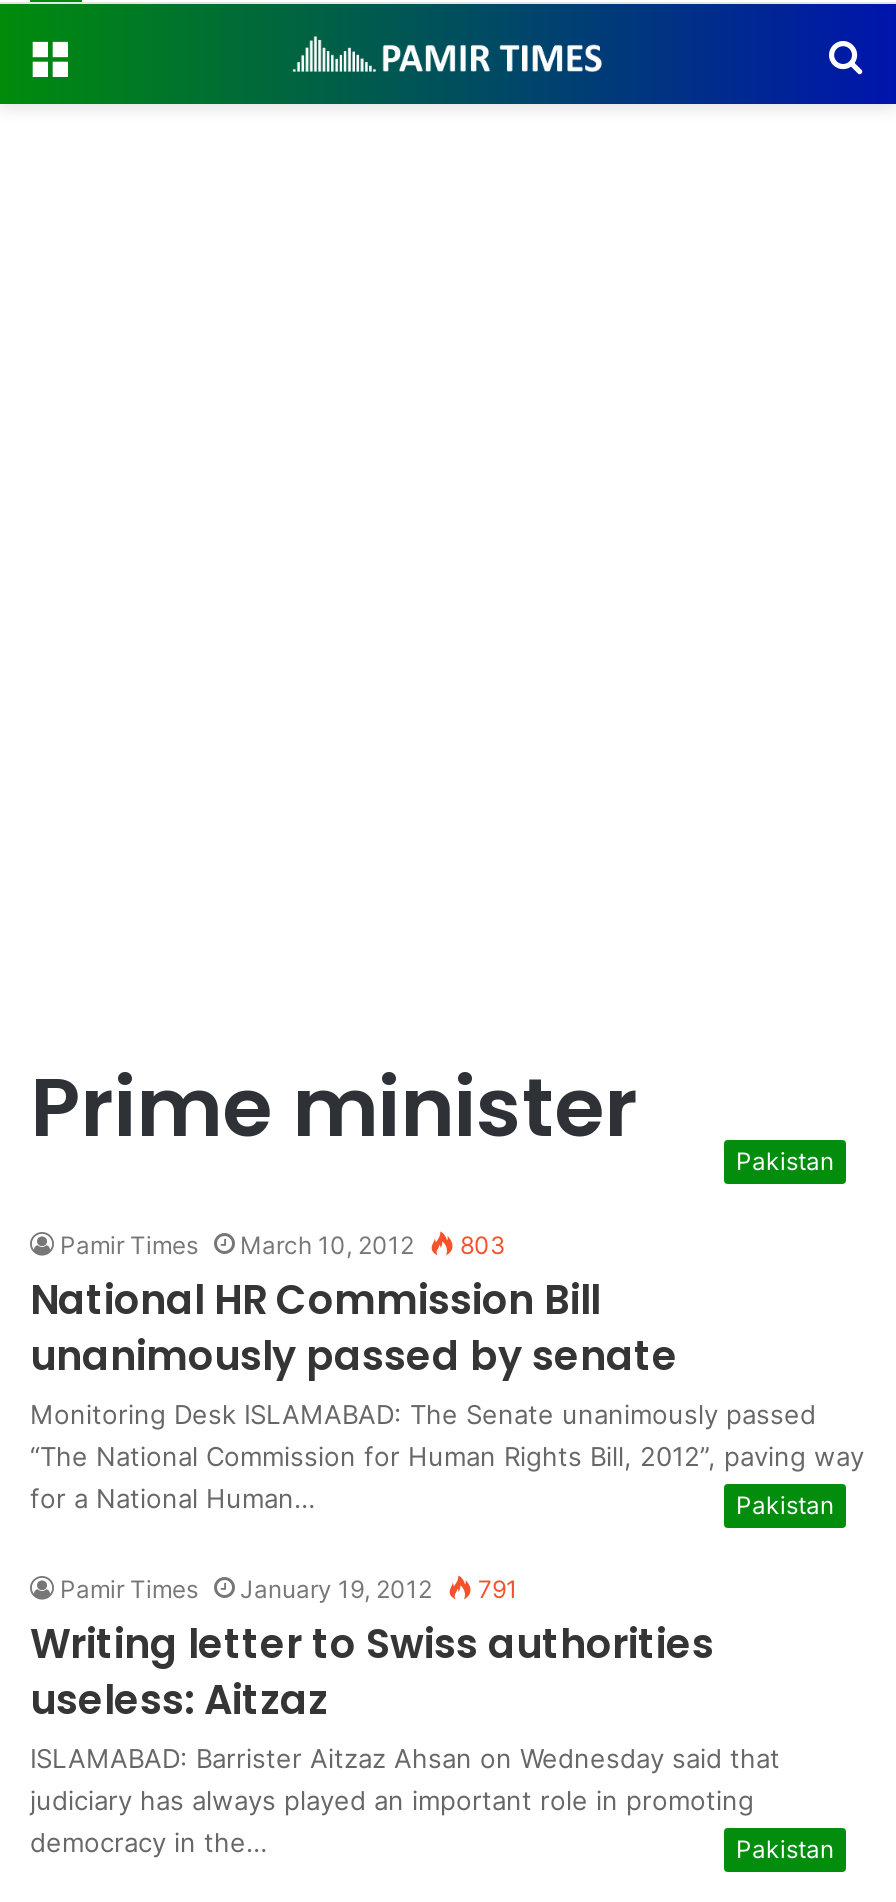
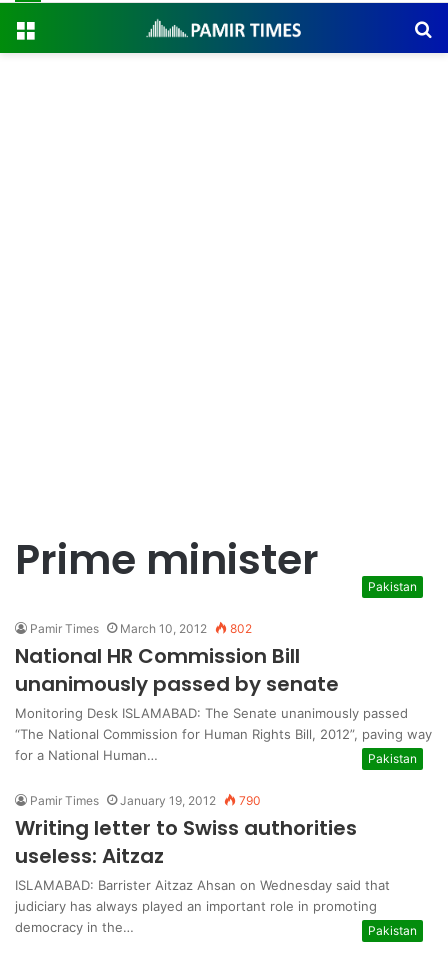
[60,1230,506,1260] Pamir Times March 10, 2012 803 -> [30,621,252,636] Pamir Times March 10, 2012 802
[60,1574,518,1604] Pamir Times January 19, 2012 791 -> [30,793,261,808] Pamir Times January 19, 2012 790

